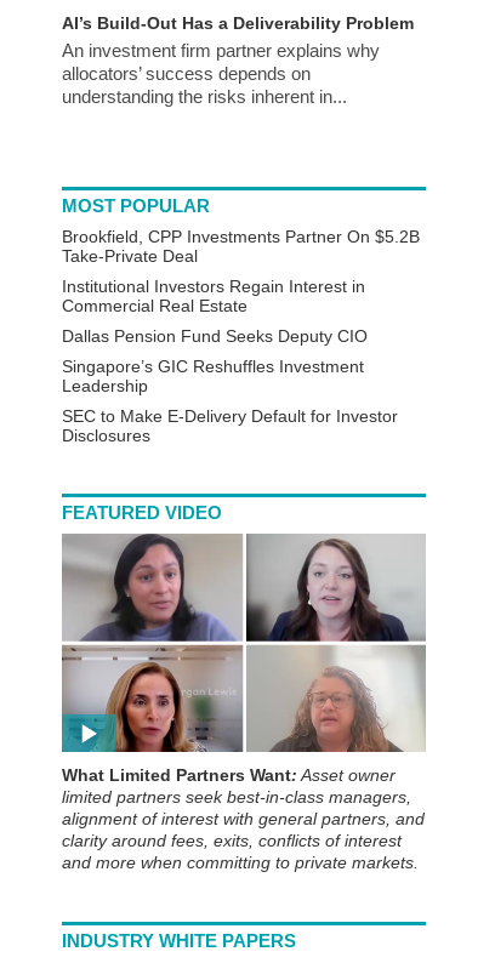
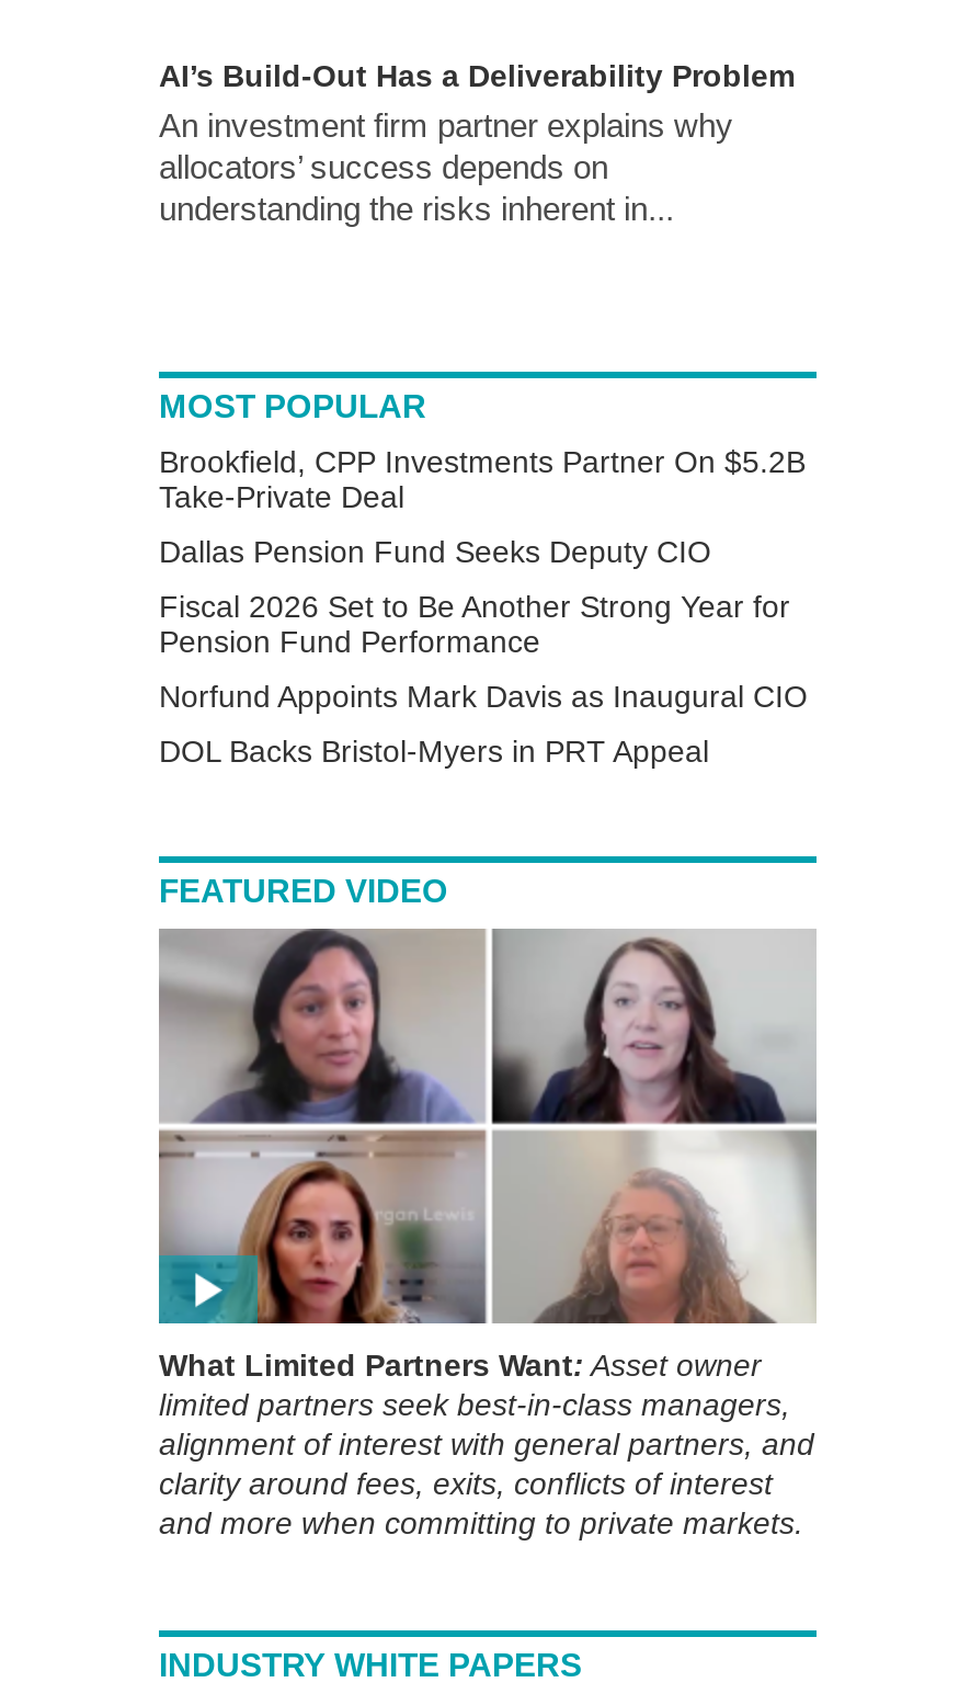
[62,276,365,315] Institutional Investors Regain Interest in | Commercial Real Estate -> none
[62,356,398,445] Singapore’s GIC Reshuffles Investment | Leadership | SEC to Make E-Delivery Default for Investor | Disclosures -> [159,588,808,768] Fiscal 2026 Set to Be Another Strong Year for | Pension Fund Performance | Norfund Appoints Mark Davis as Inaugural CIO | DOL Backs Bristol-Myers in PRT Appeal

